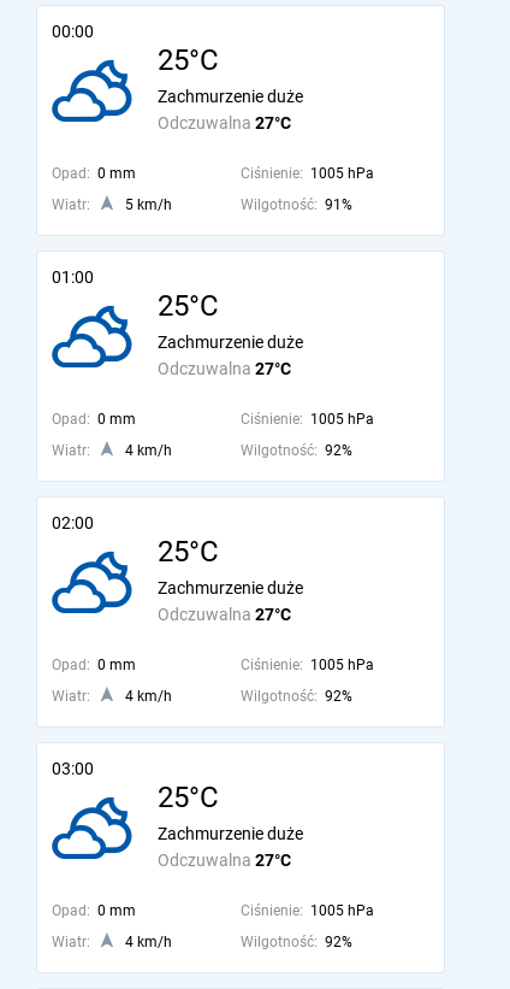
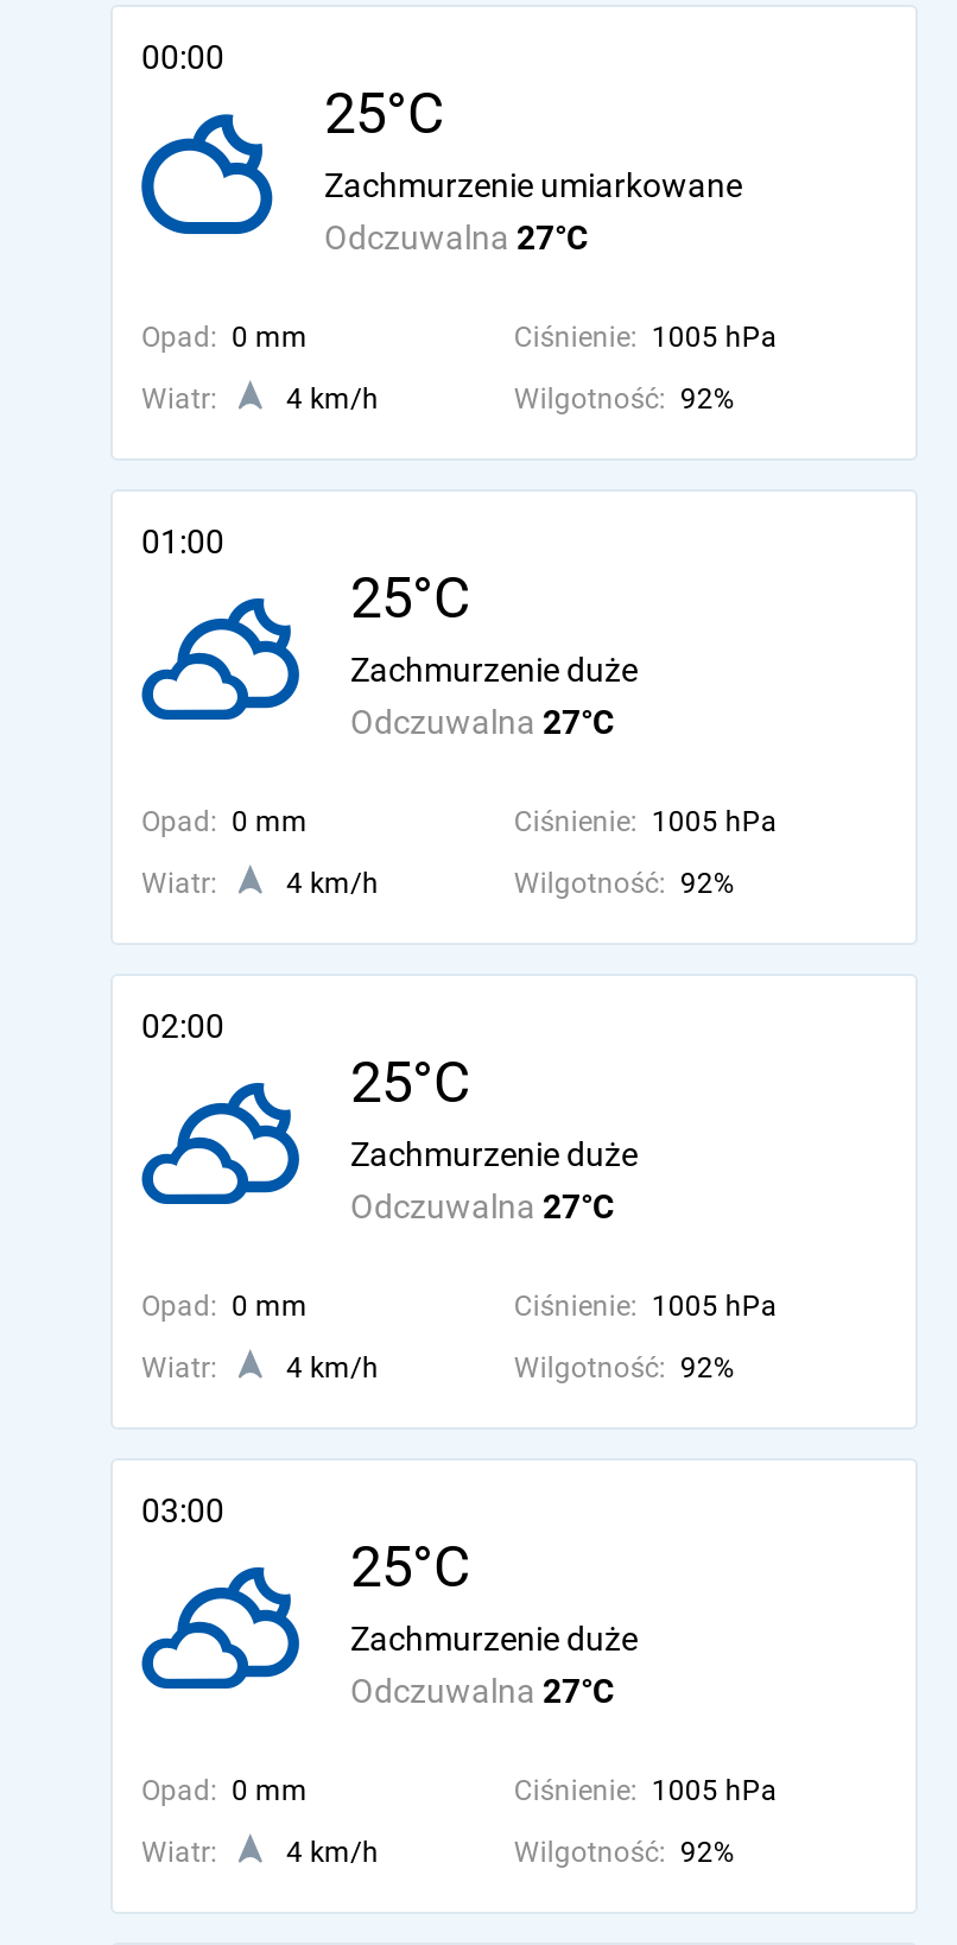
[51,58,303,123] [image] | Zachmurzenie duże -> [139,112,742,237] [image] | Zachmurzenie umiarkowane
[125,196,172,213] 5 km/h -> [286,382,379,416] 4 km/h
[240,196,352,213] Wilgotność: 91% -> [514,382,735,416] Wilgotność: 92%

